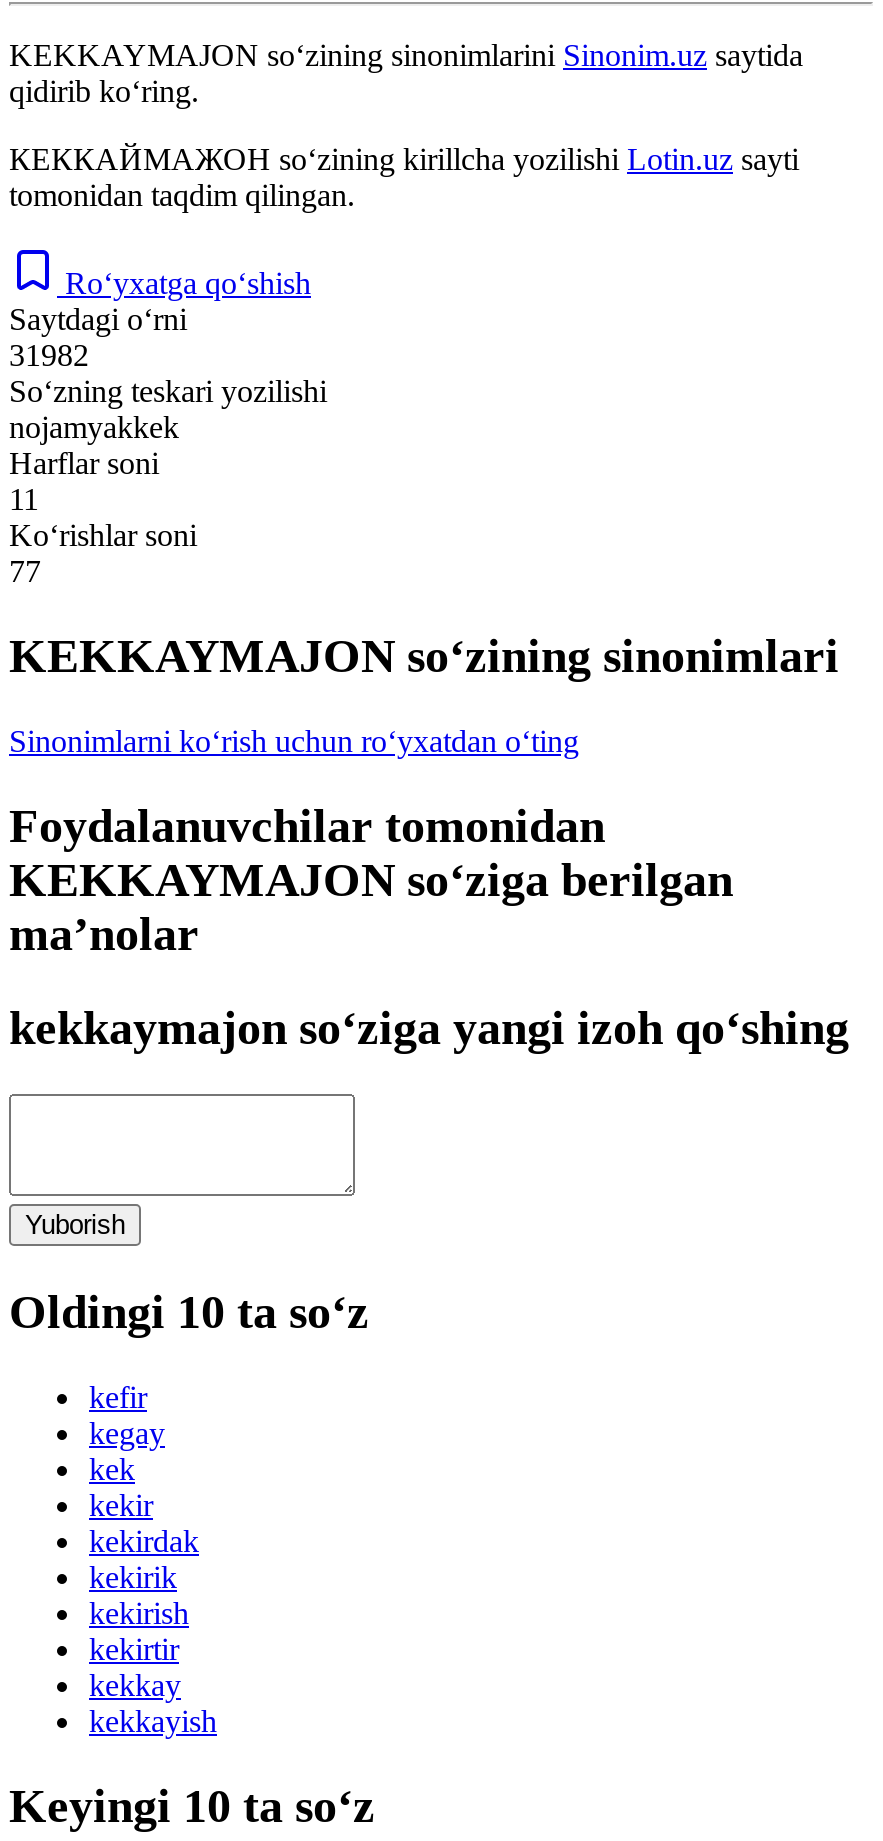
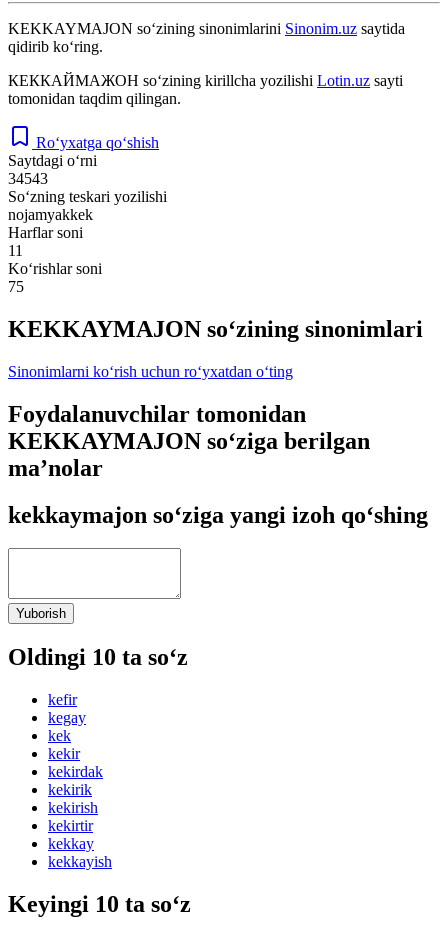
[9,338,89,372] 31982 -> [8,170,48,187] 34543
[9,554,41,588] 77 -> [8,278,24,295] 75

